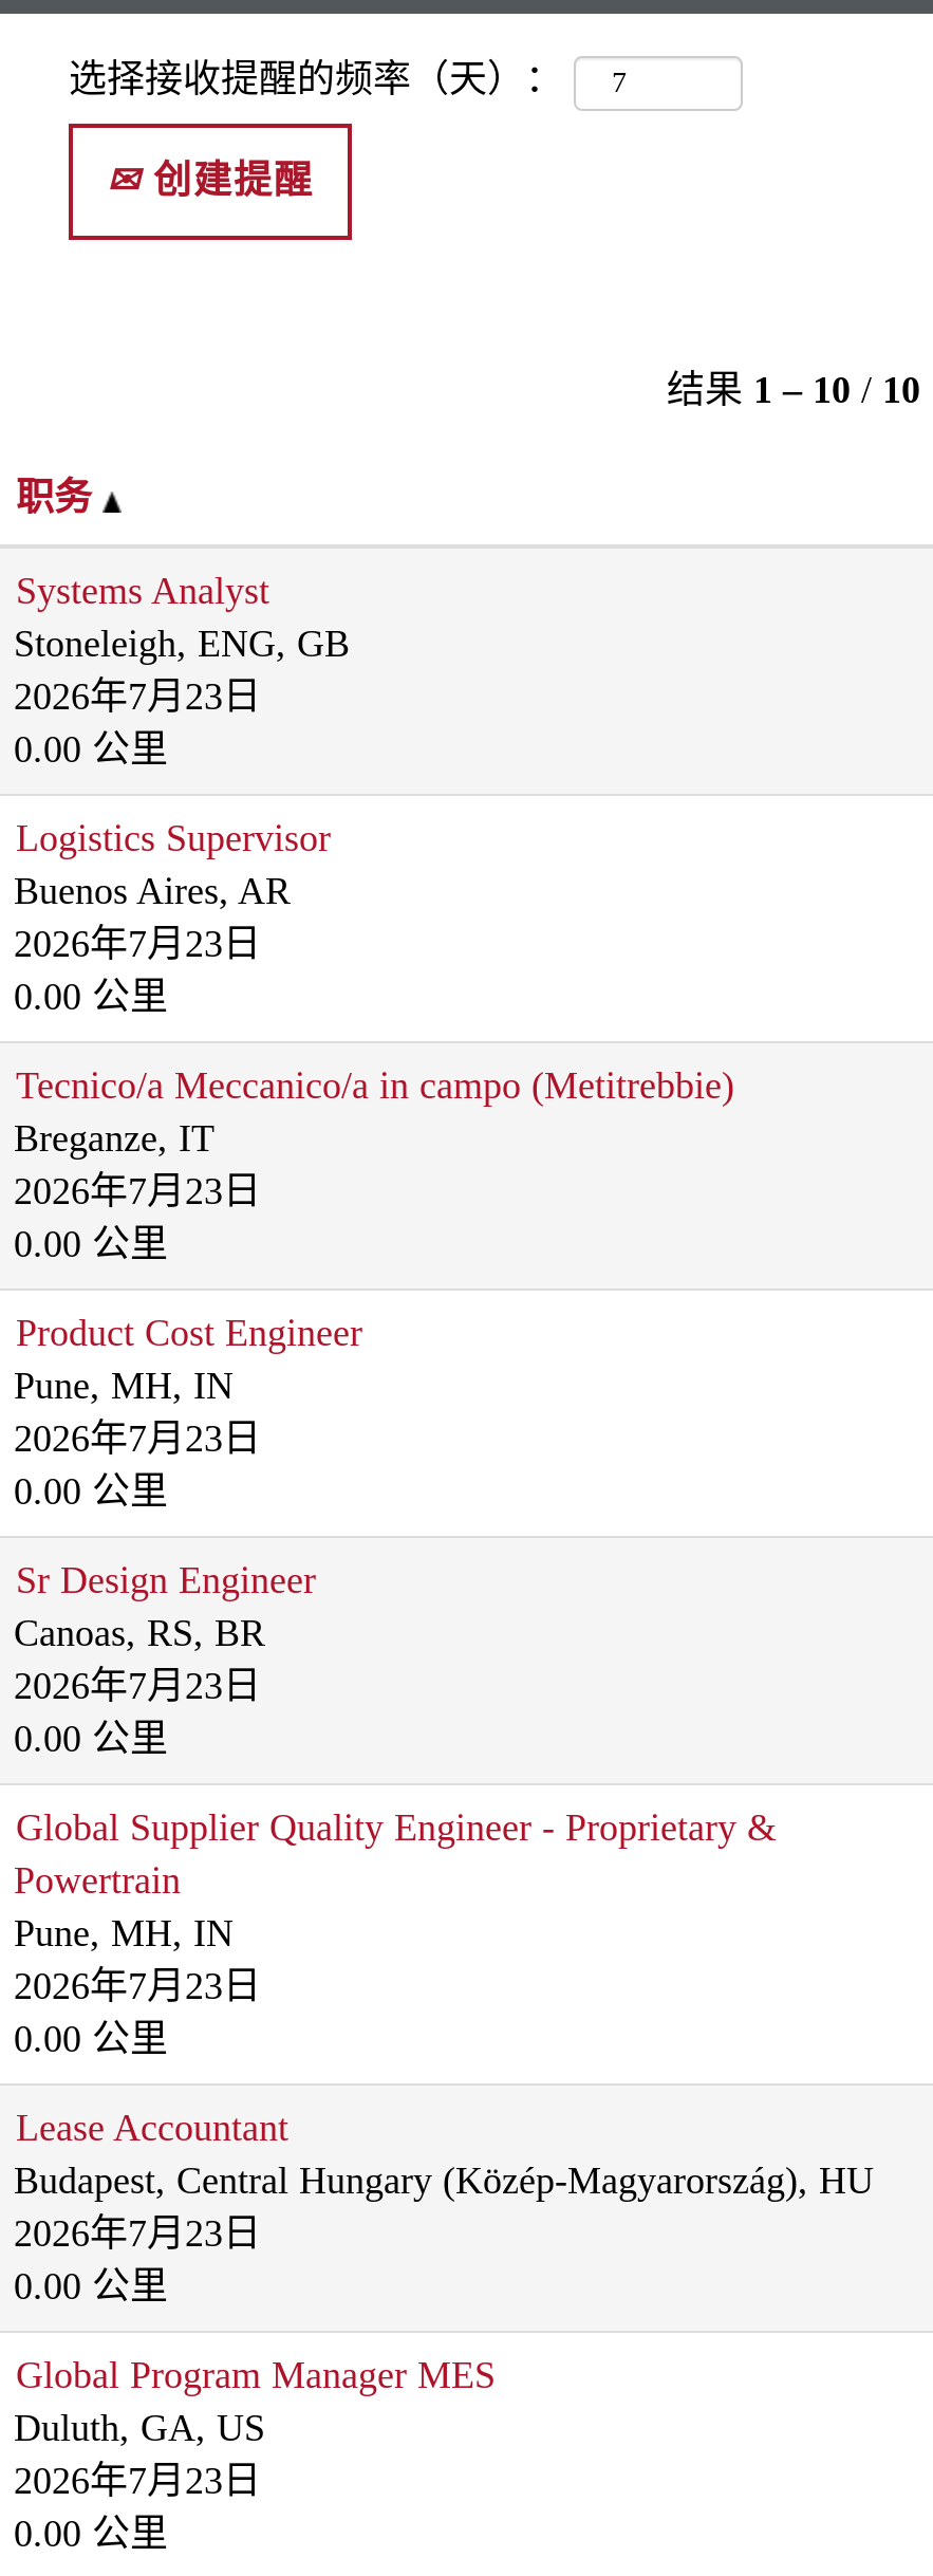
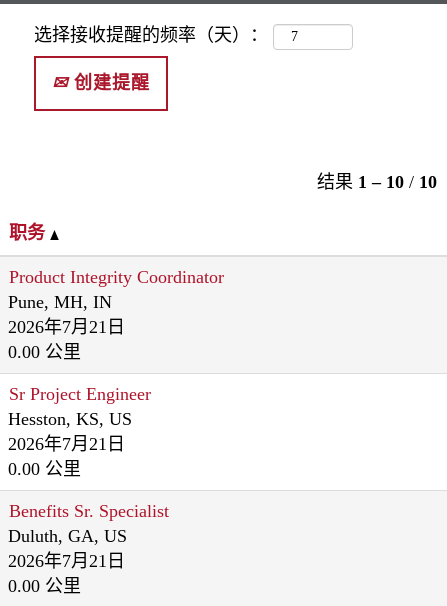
[14,570,734,1354] Systems Analyst | Stoneleigh, ENG, GB | 2026年7月23日 | 0.00 公里 | Logistics Supervisor | Buenos Aires, AR | 2026年7月23日 | 0.00 公里 | Tecnico/a Meccanico/a in campo (Metitrebbie) | Breganze, IT | 2026年7月23日 | 0.00 公里 | Product Cost Engineer -> [9,267,224,287] Product Integrity Coordinator
[14,1417,261,1460] 2026年7月23日 -> [8,317,125,337] 2026年7月21日
[14,1559,316,1707] Sr Design Engineer | Canoas, RS, BR | 2026年7月23日 -> [8,384,151,454] Sr Project Engineer | Hesston, KS, US | 2026年7月21日
[14,1806,874,2396] Global Supplier Quality Engineer - Proprietary & | Powertrain | Pune, MH, IN | 2026年7月23日 | 0.00 公里 | Lease Accountant | Budapest, Central Hungary (Közép-Magyarország), HU | 2026年7月23日 | 0.00 公里 | Global Program Manager MES -> [9,501,169,521] Benefits Sr. Specialist
[14,2460,261,2502] 2026年7月23日 -> [8,551,125,571] 2026年7月21日

